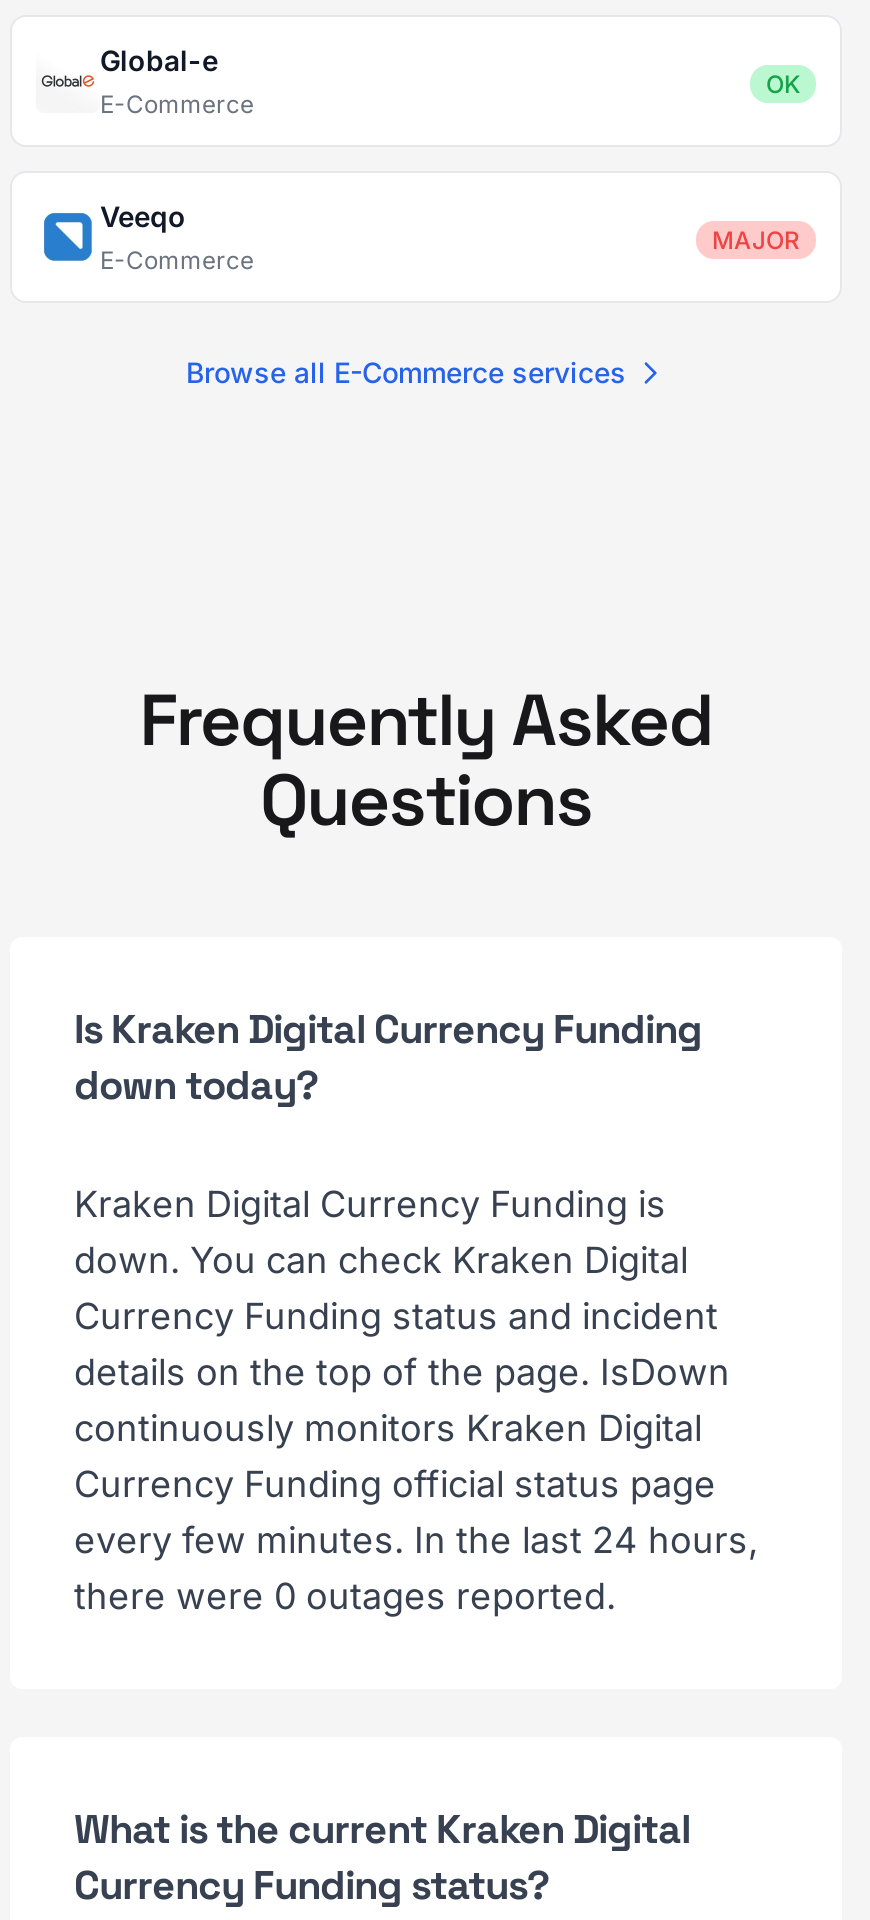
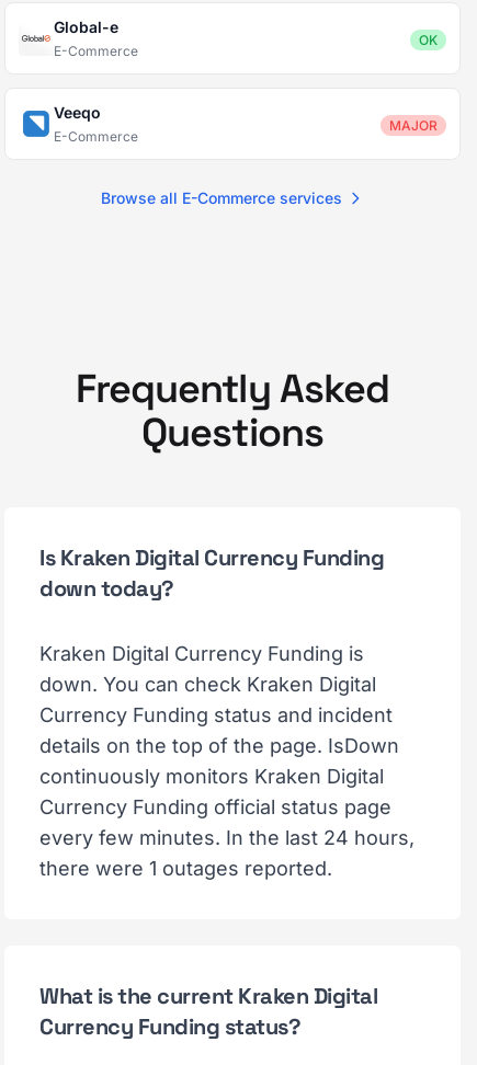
[74,1575,616,1617] there were 0 outages reported. -> [39,857,332,880] there were 1 outages reported.

